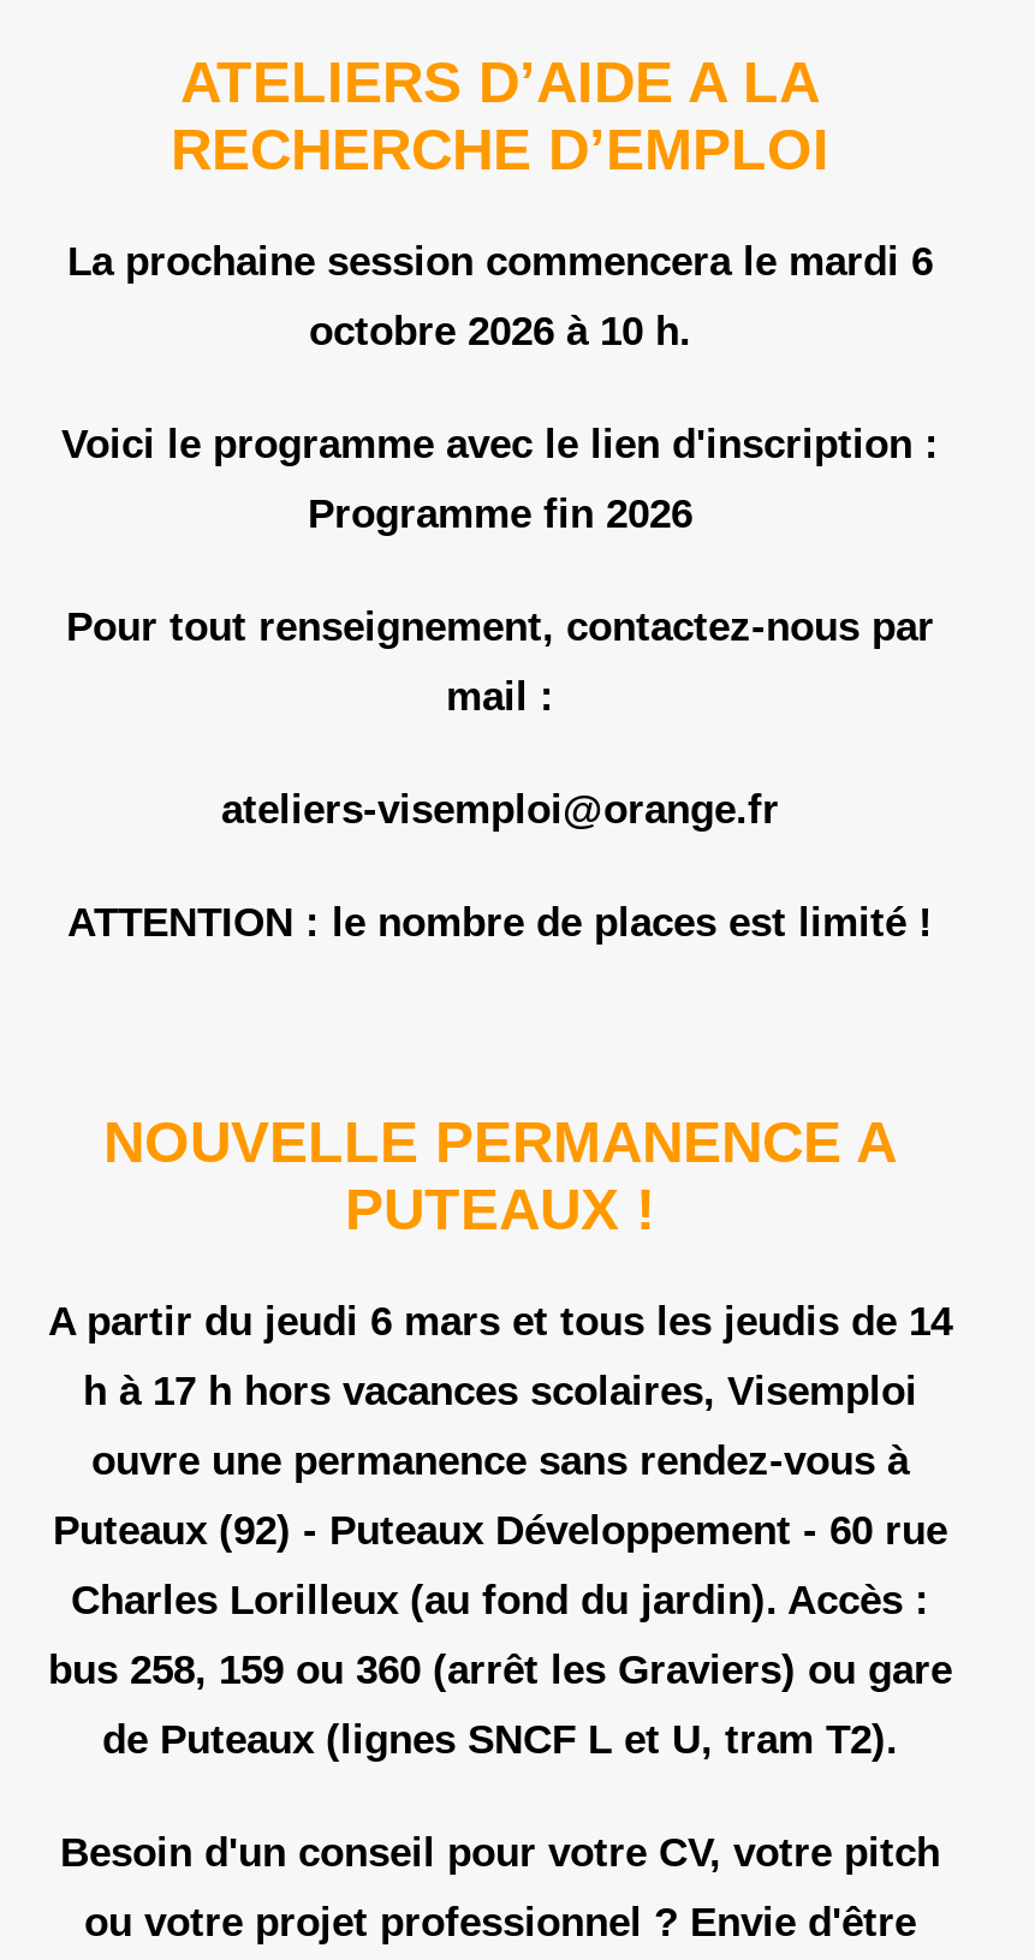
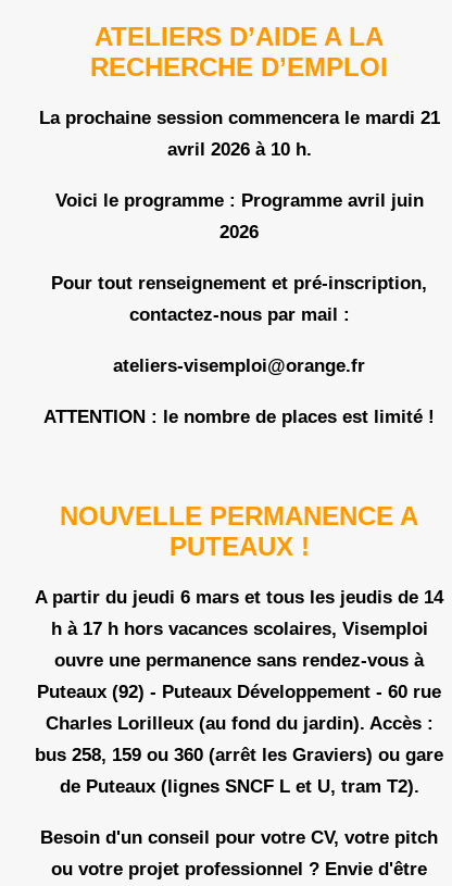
[67,239,933,285] La prochaine session commencera le mardi 6 -> [39,108,440,128] La prochaine session commencera le mardi 21
[309,309,691,355] octobre 2026 à 10 h. -> [167,139,311,160] avril 2026 à 10 h.
[61,422,939,467] Voici le programme avec le lien d'inscription : -> [55,190,423,211] Voici le programme : Programme avril juin
[308,492,692,537] Programme fin 2026 -> [219,222,259,242] 2026
[66,604,934,650] Pour tout renseignement, contactez-nous par -> [51,273,427,294] Pour tout renseignement et pré-inscription,
[446,674,554,720] mail : -> [129,304,349,325] contactez-nous par mail :

